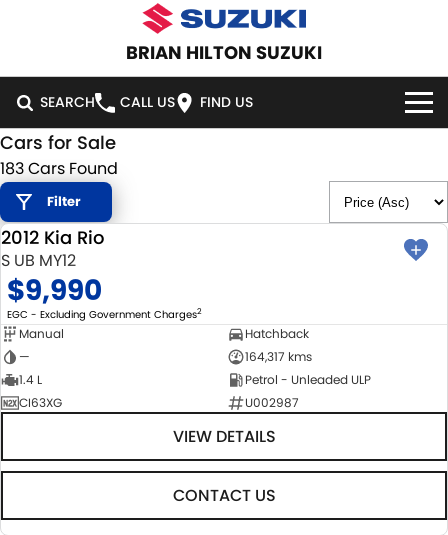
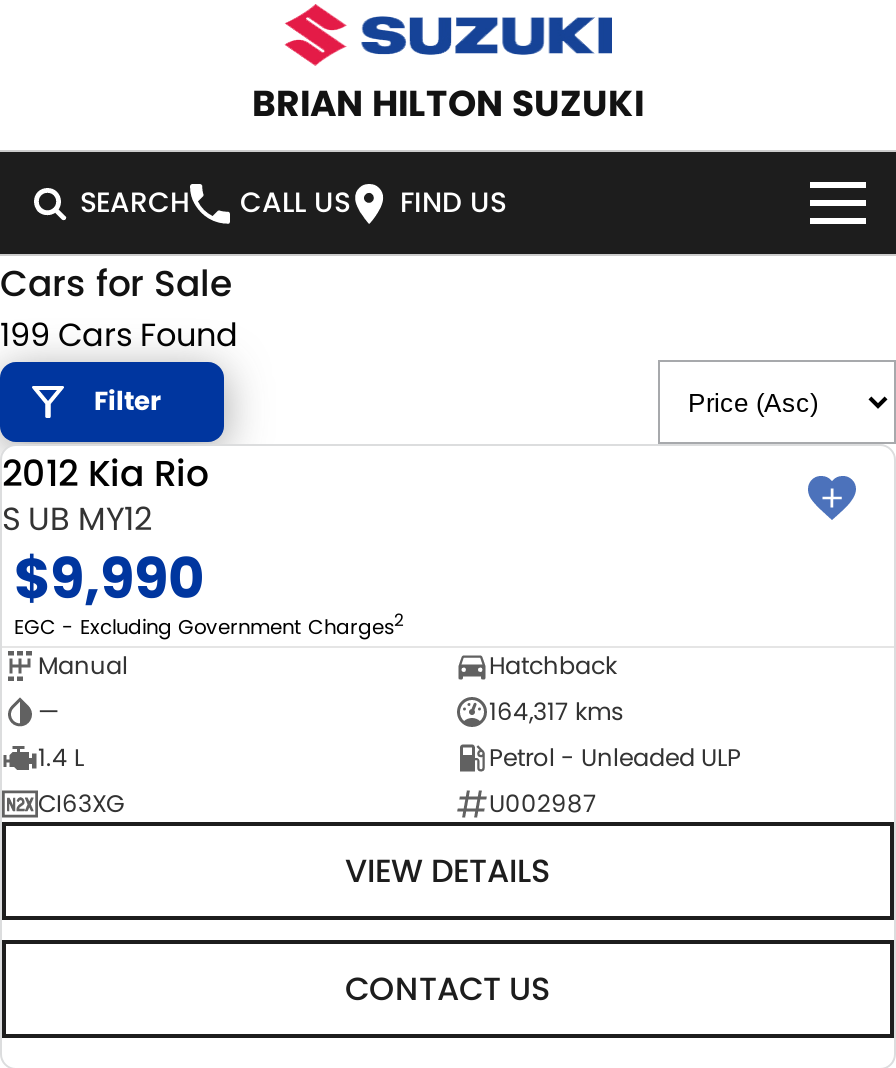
[0,157,118,180] 183 Cars Found -> [0,313,238,359] 199 Cars Found

